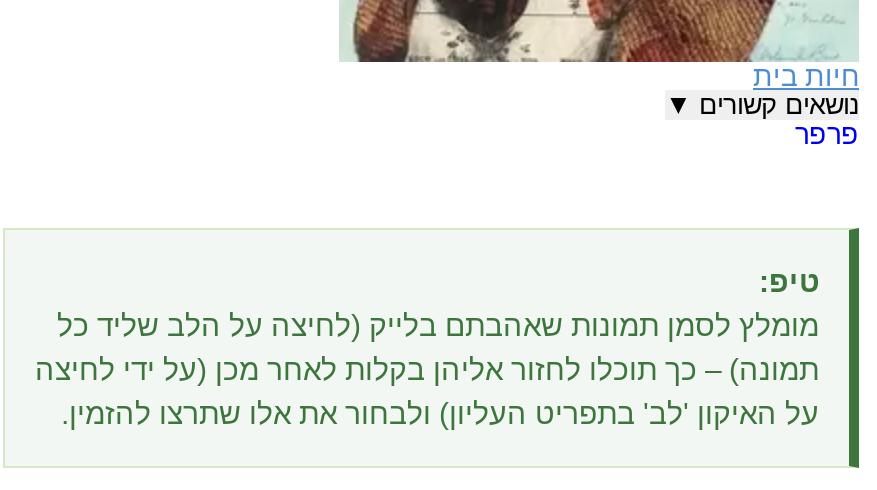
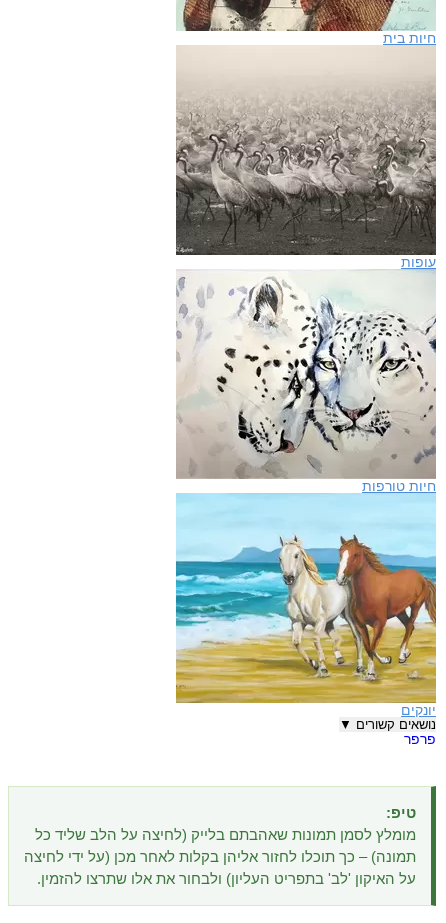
none -> [175,45,437,270] [image] | עופות
none -> [175,492,437,718] [image] | יונקים
none -> [176,269,437,494] [image] | חיות טורפות

